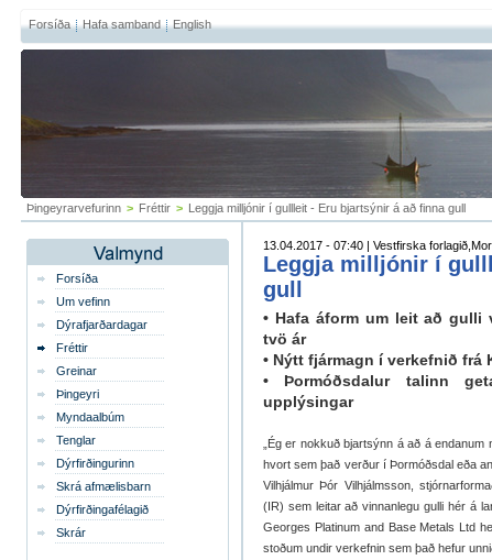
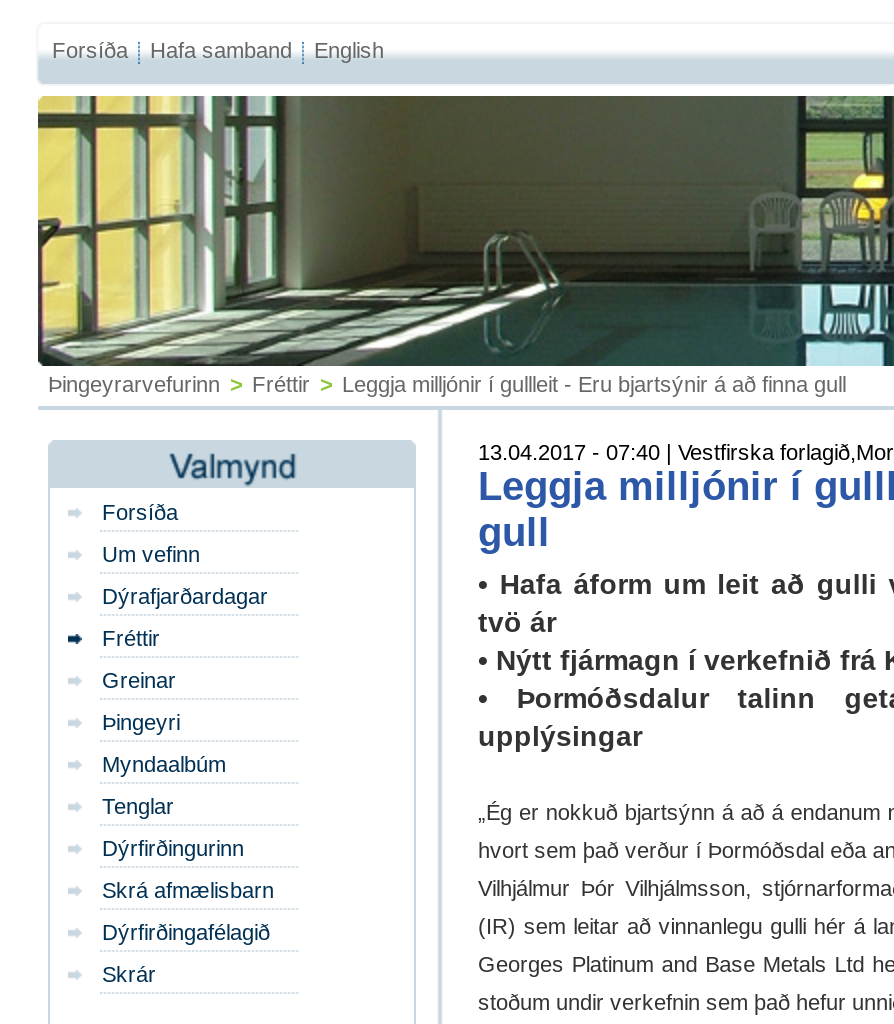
[20,48,489,199] [image] -> [36,94,888,366] [image]

